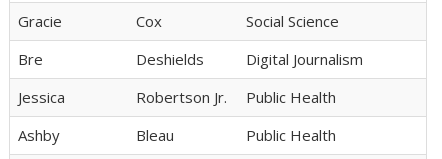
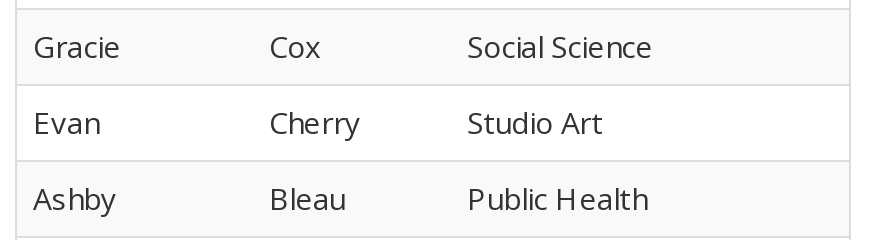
[18,49,363,107] Bre | Deshields | Digital Journalism | Jessica | Robertson Jr. | Public Health -> [33,101,603,141] Evan | Cherry | Studio Art

